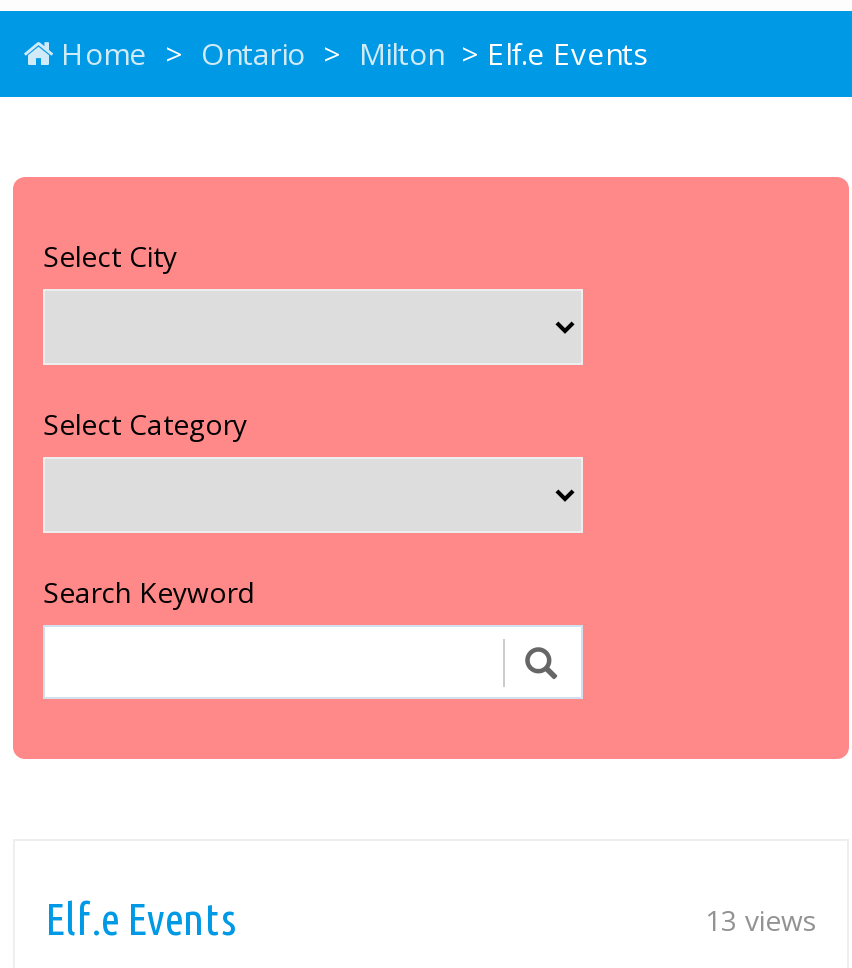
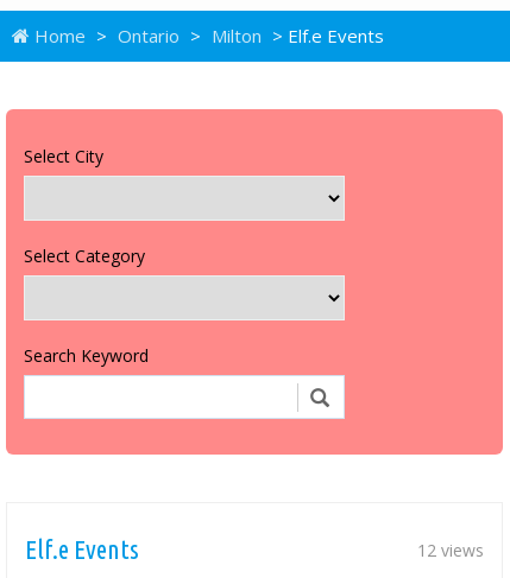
[705,901,817,939] 13 views -> [417,539,484,561] 12 views

